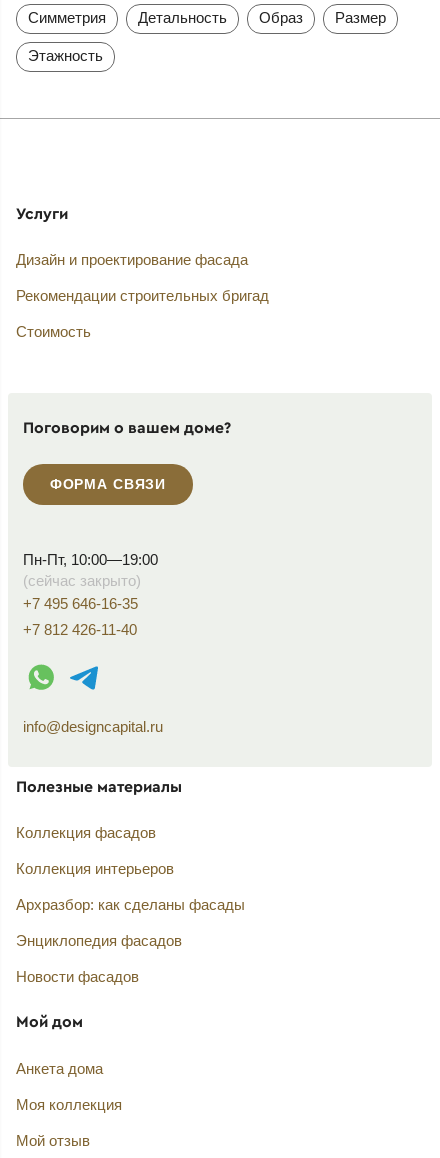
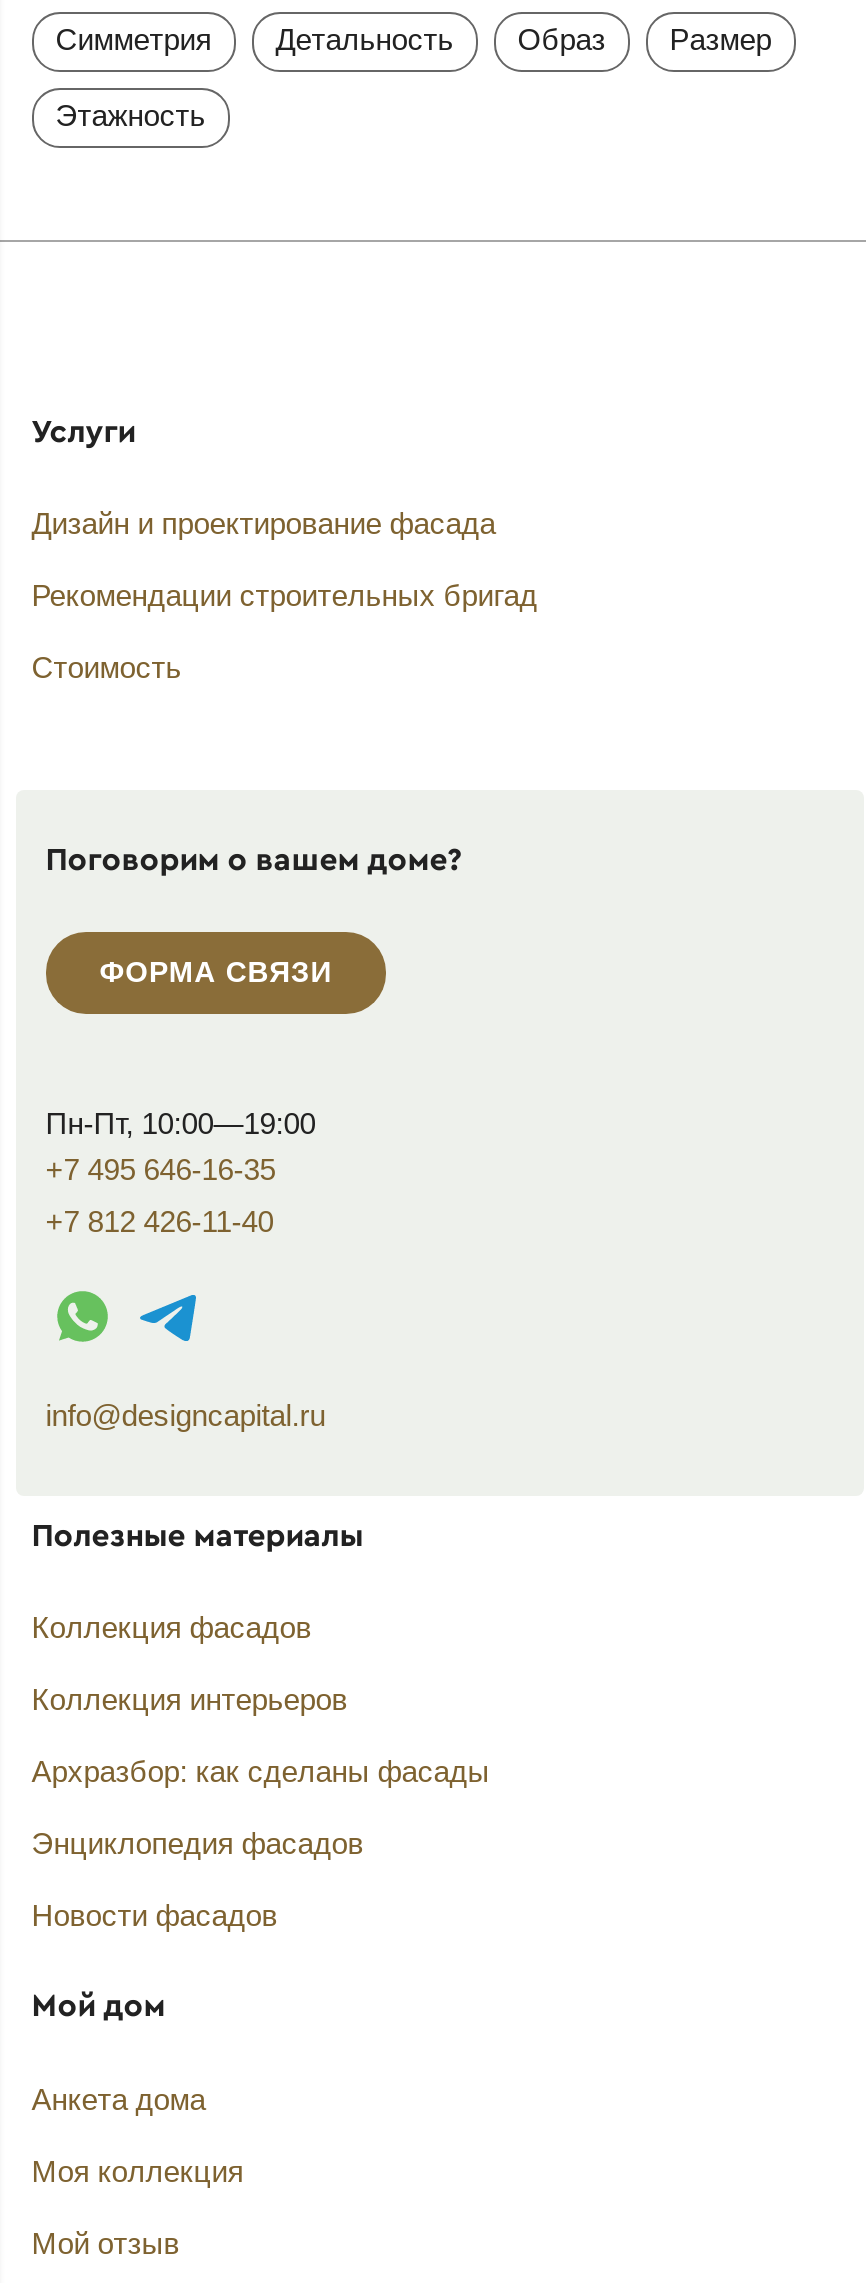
[23,572,141,589] (сейчас закрыто) -> none

